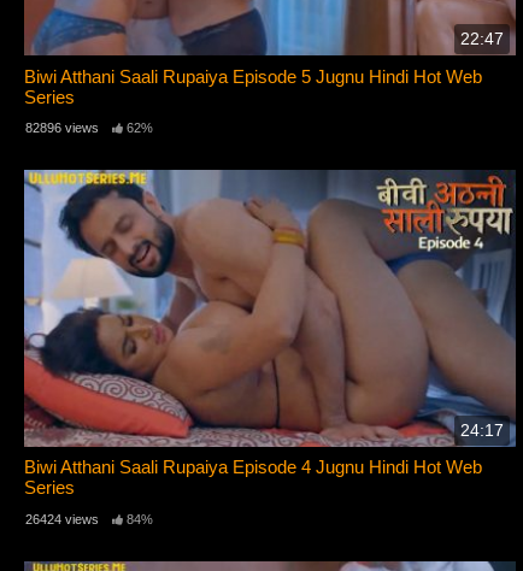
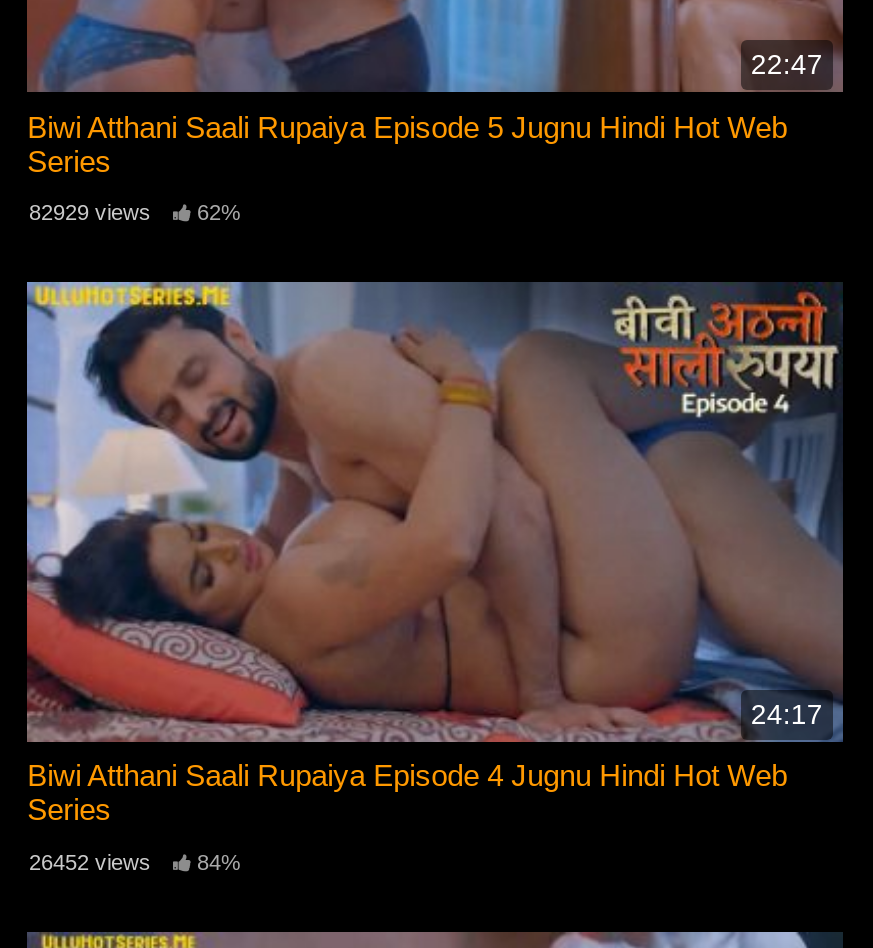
[25,120,153,135] 82896 views 62% -> [29,199,241,223] 82929 views 62%
[25,511,153,526] 26424 views 84% -> [29,849,241,873] 26452 views 84%

